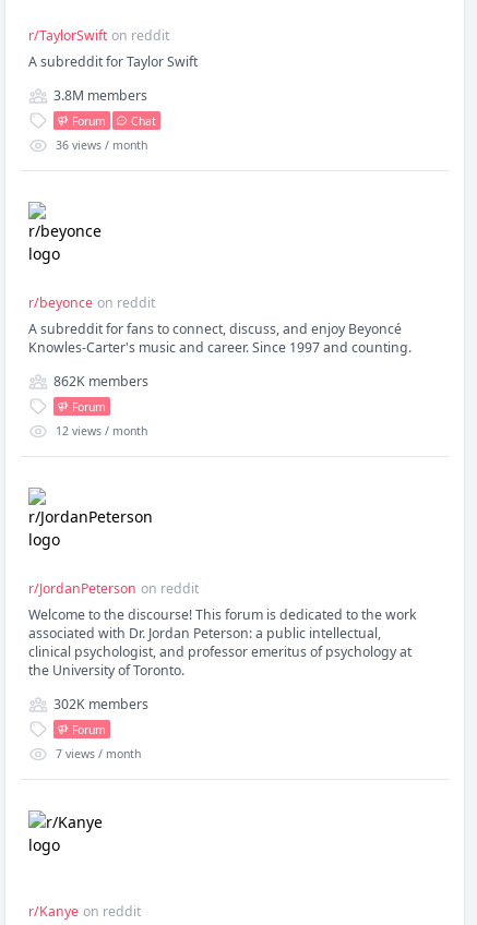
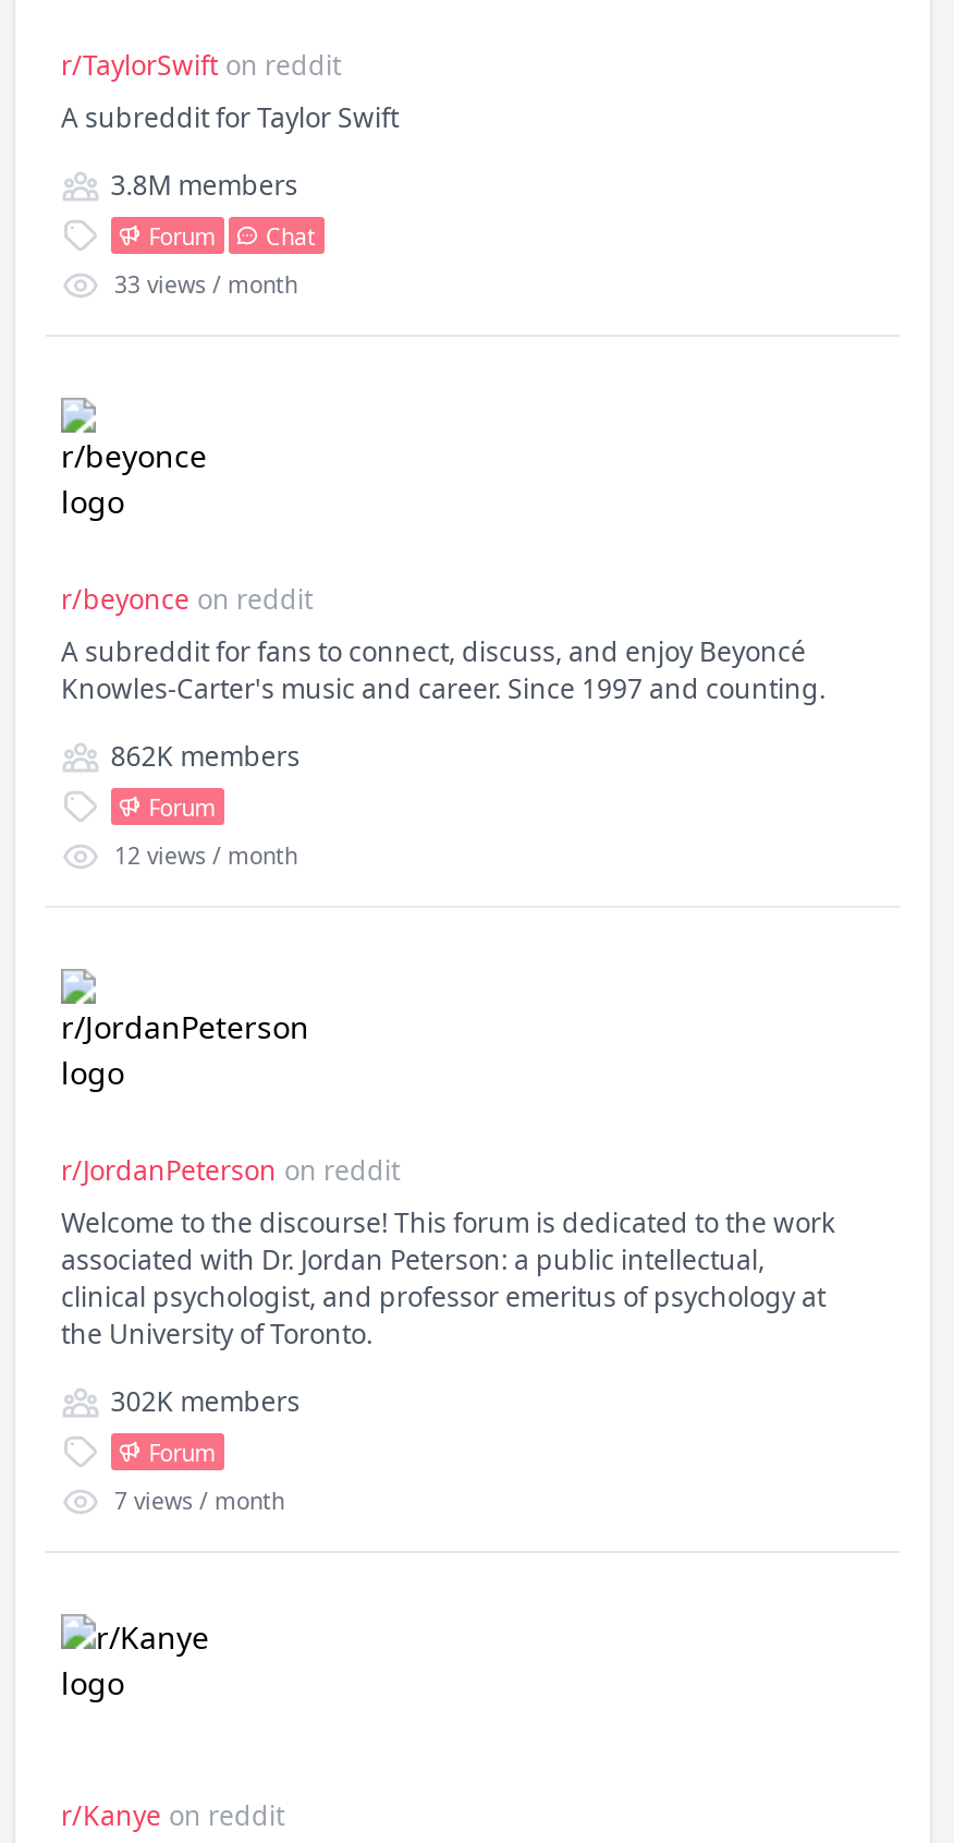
[55,138,147,153] 36 views / month -> [114,270,297,300] 33 views / month

